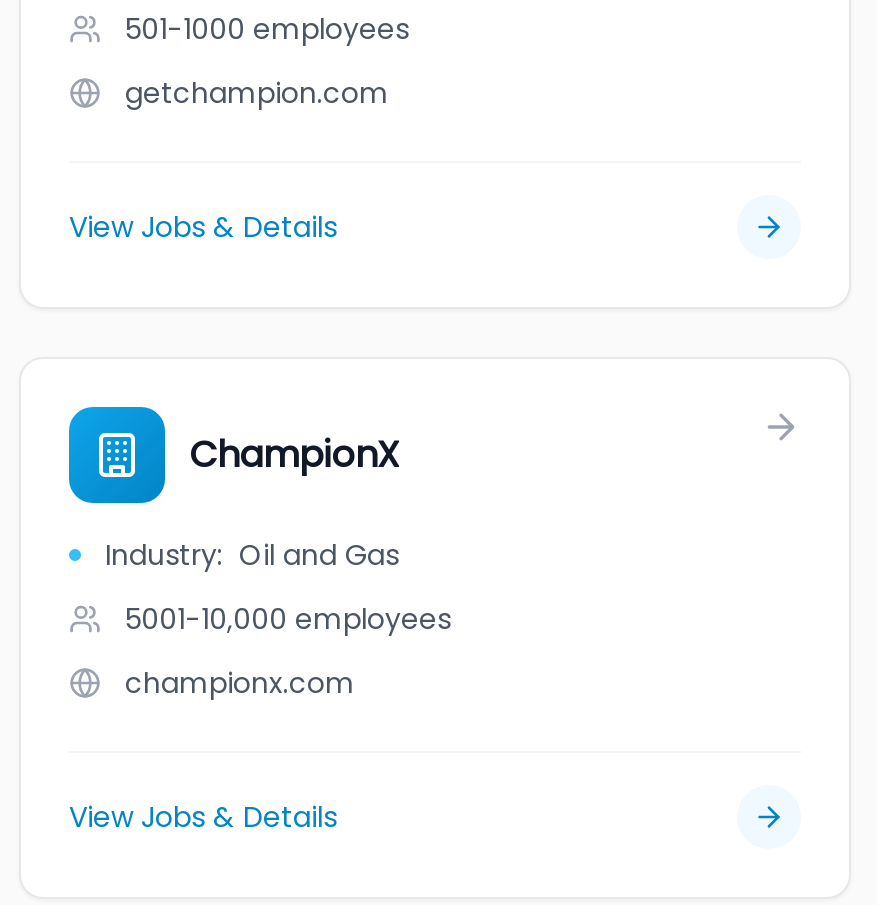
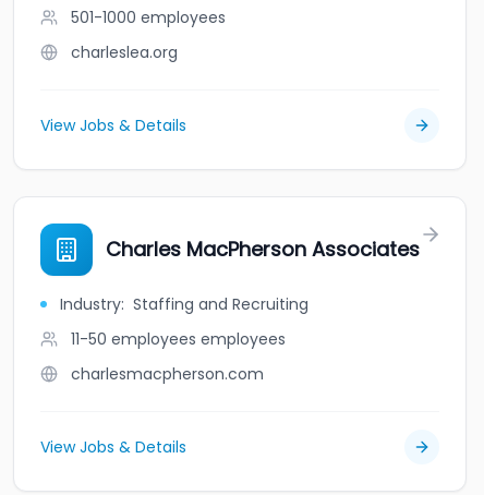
[125,73,389,113] getchampion.com -> [71,41,178,63] charleslea.org
[189,429,399,479] ChampionX -> [106,236,420,263] Charles MacPherson Associates
[105,535,399,575] Industry: Oil and Gas -> [60,293,308,315] Industry: Staffing and Recruiting
[125,599,451,639] 5001-10,000 employees -> [71,328,286,350] 11-50 employees employees
[125,663,355,703] championx.com -> [71,363,264,385] charlesmacpherson.com

